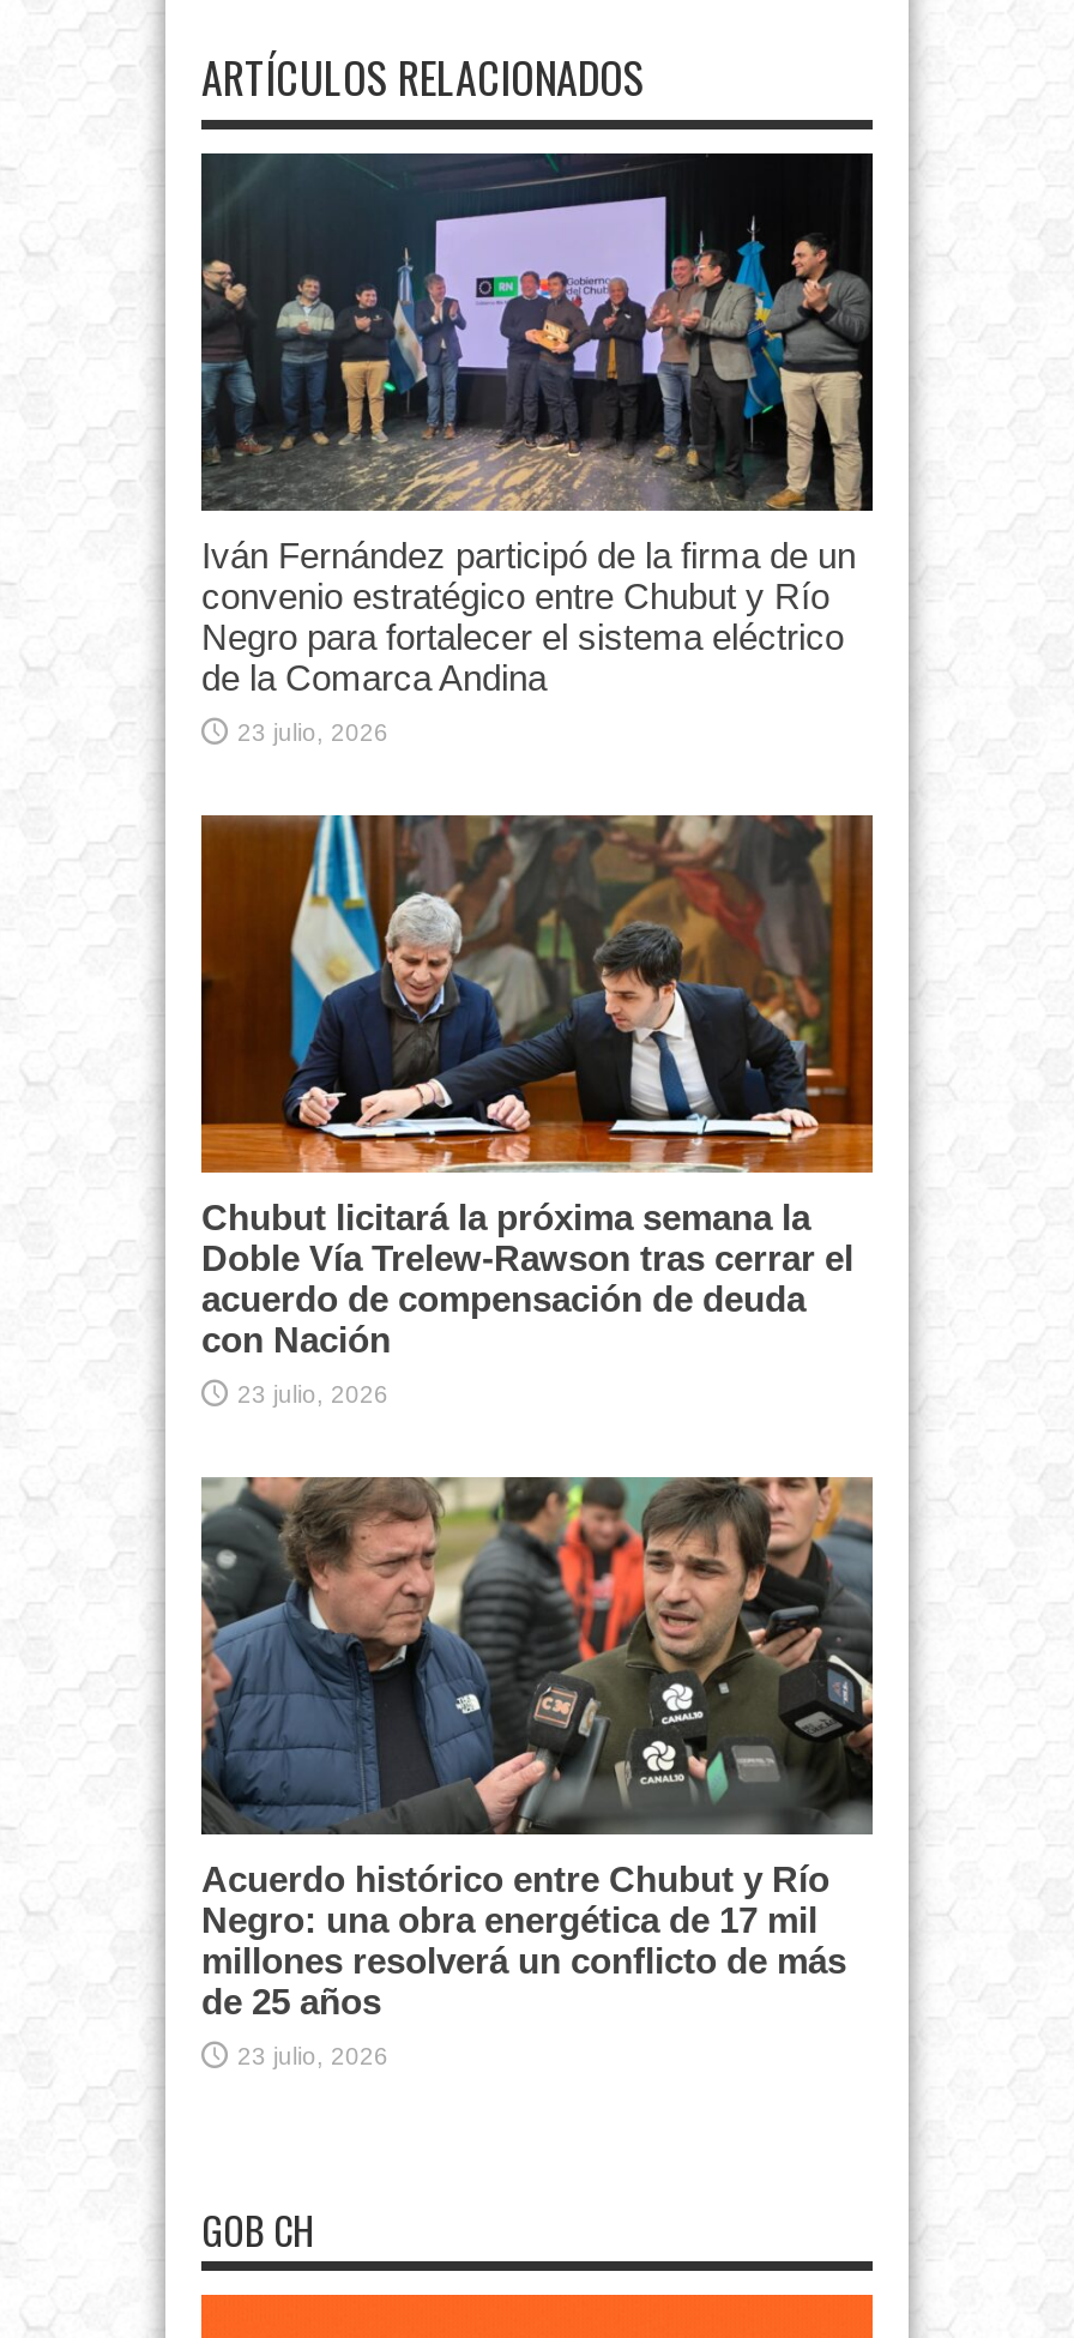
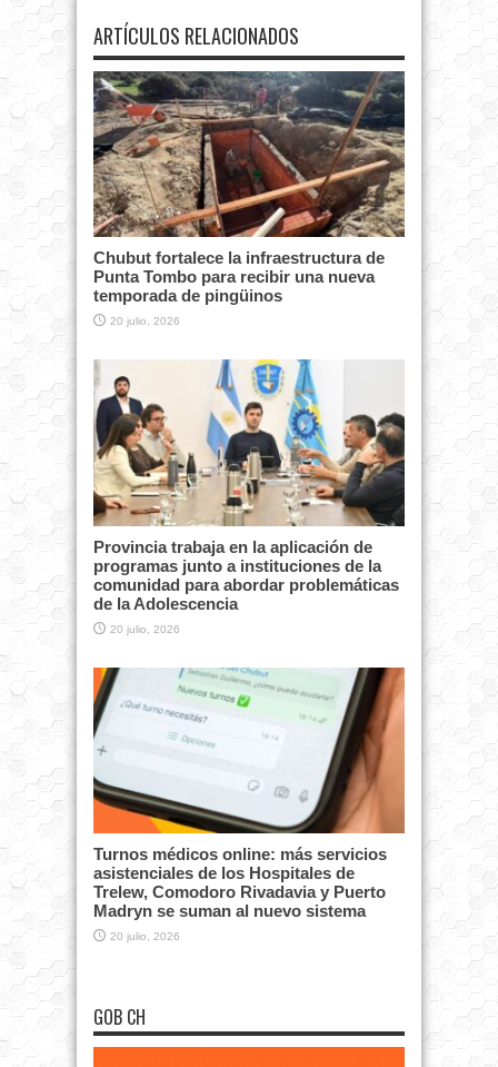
[199,151,873,698] [image] | Iván Fernández participó de la firma de un | convenio estratégico entre Chubut y Río | Negro para fortalecer el sistema eléctrico | de la Comarca Andina -> [92,70,406,305] [image] | Chubut fortalece la infraestructura de | Punta Tombo para recibir una nueva | temporada de pingüinos
[237,720,388,746] 23 julio, 2026 -> [110,315,180,328] 20 julio, 2026
[199,813,875,1360] [image] | Chubut licitará la próxima semana la | Doble Vía Trelew-Rawson tras cerrar el | acuerdo de compensación de deuda | con Nación -> [93,358,406,613] [image] | Provincia trabaja en la aplicación de | programas junto a instituciones de la | comunidad para abordar problemáticas | de la Adolescencia
[237,1381,388,1408] 23 julio, 2026 -> [110,623,180,635] 20 julio, 2026
[199,1475,875,2022] [image] | Acuerdo histórico entre Chubut y Río | Negro: una obra energética de 17 mil | millones resolverá un conflicto de más | de 25 años -> [92,666,406,920] [image] | Turnos médicos online: más servicios | asistenciales de los Hospitales de | Trelew, Comodoro Rivadavia y Puerto | Madryn se suman al nuevo sistema
[237,2043,388,2070] 23 julio, 2026 -> [110,930,180,942] 20 julio, 2026

